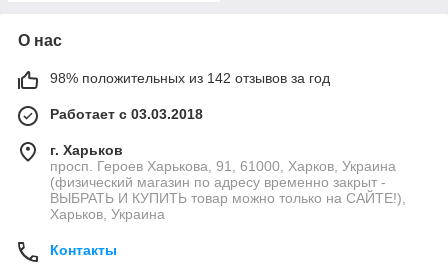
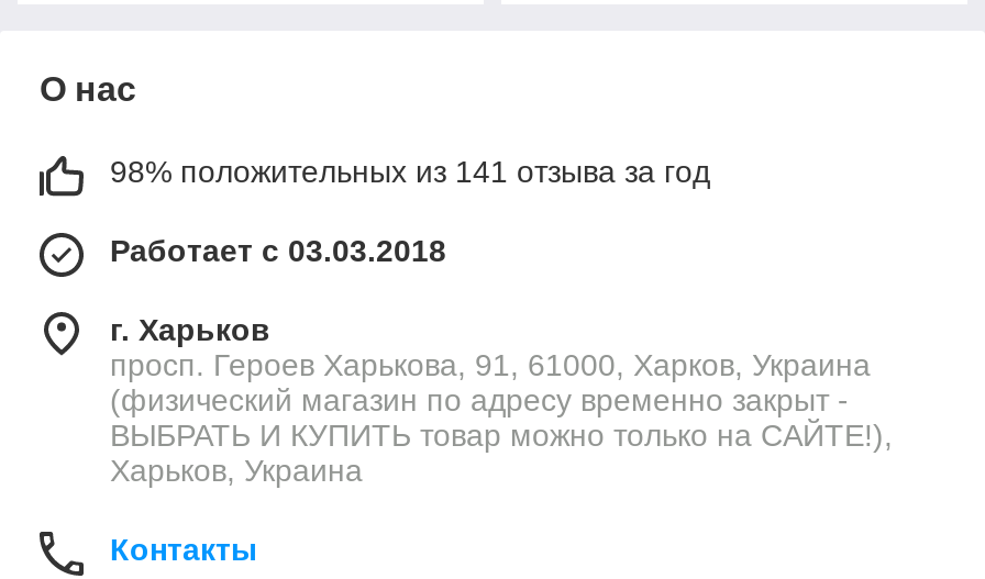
[50,70,330,86] 98% положительных из 142 отзывов за год -> [110,153,710,189] 98% положительных из 141 отзыва за год

